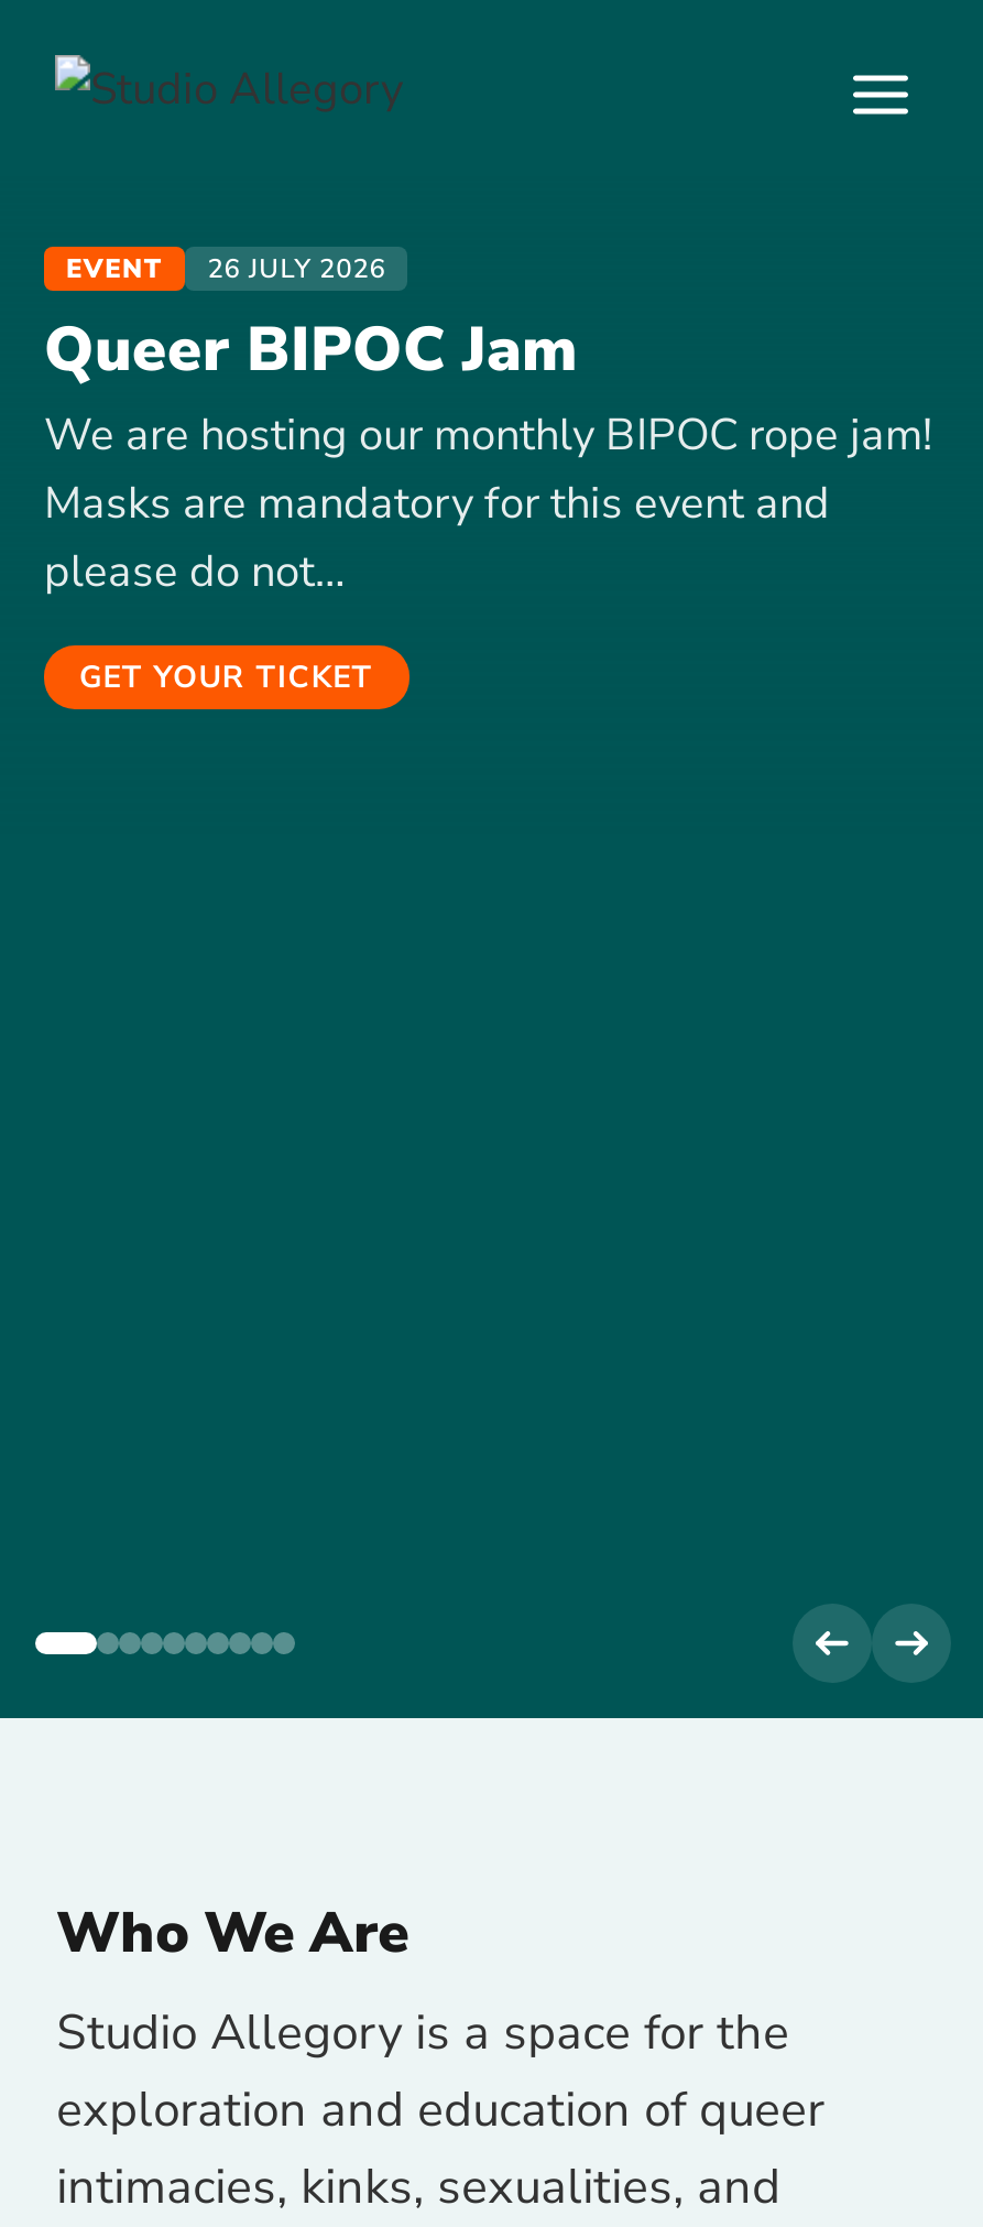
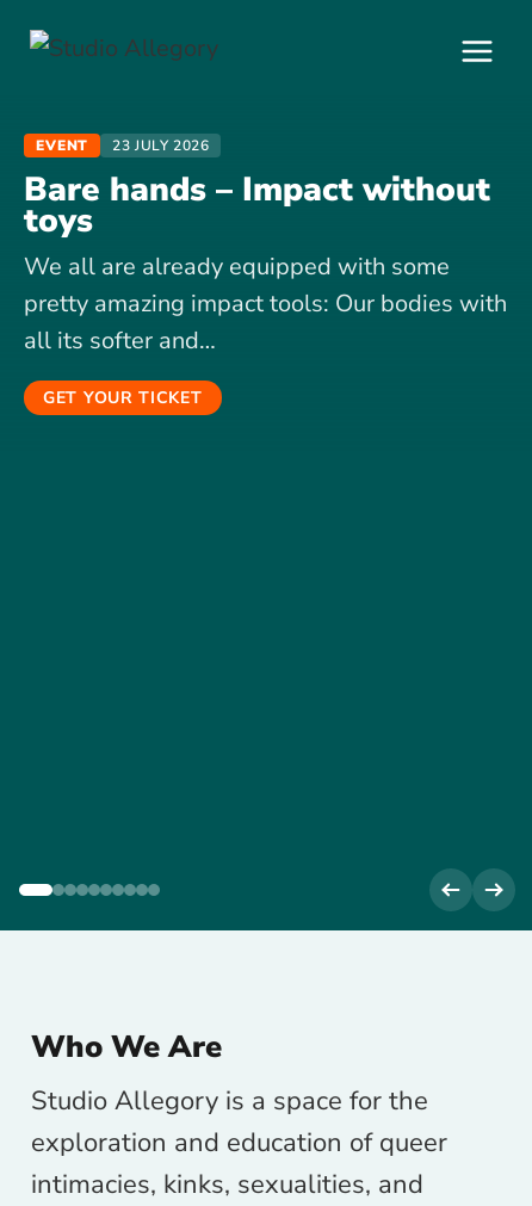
[44,251,933,601] 26 JULY 2026 | Queer BIPOC Jam | We are hosting our monthly BIPOC rope jam! | Masks are mandatory for this event and | please do not… -> [24,136,507,357] 23 JULY 2026 | Bare hands – Impact without | toys | We all are already equipped with some | pretty amazing impact tools: Our bodies with | all its softer and…
moved [79,656,373,698] -> [43,386,202,409]: GET YOUR TICKET

